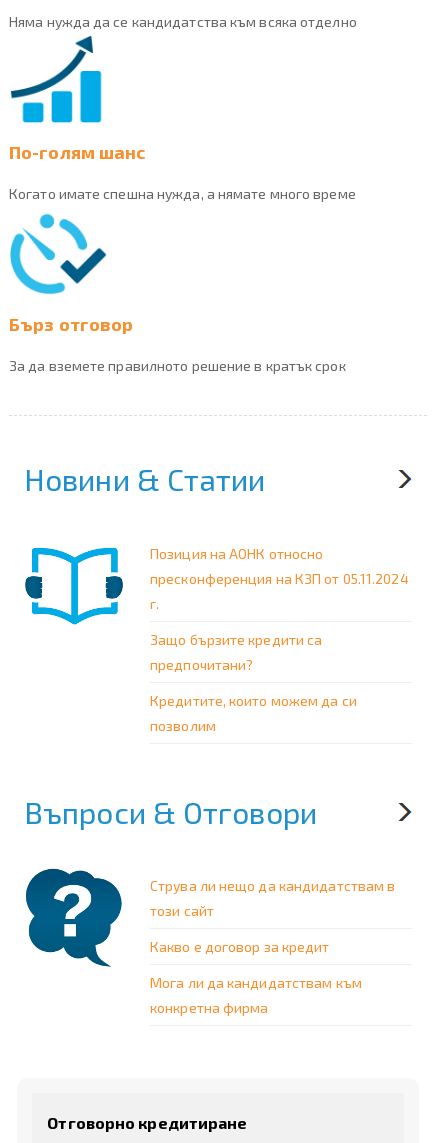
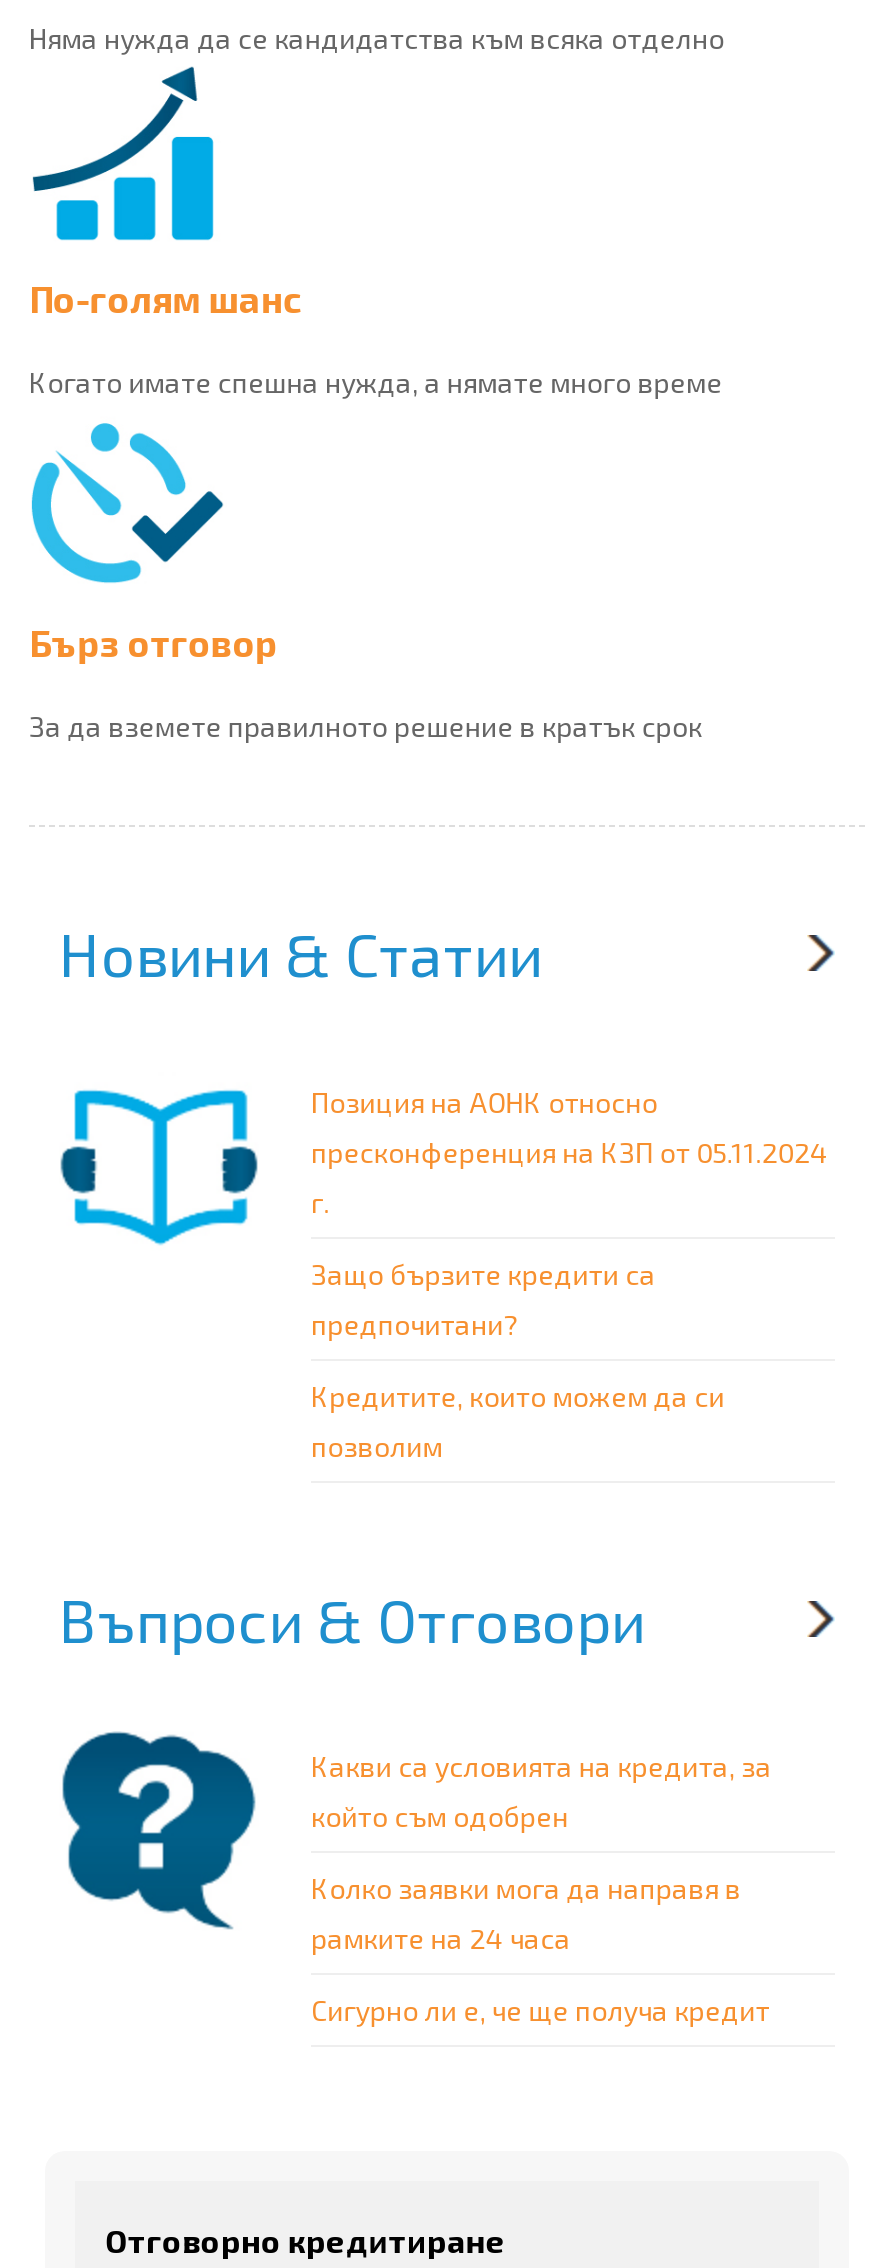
[150,877,395,894] Струва ли нещо да кандидатствам в -> [311,1749,772,1783] Какви са условията на кредита, за
[150,902,214,919] този сайт -> [311,1799,568,1833] който съм одобрен
[150,938,329,955] Какво е договор за кредит -> [311,1871,741,1905] Колко заявки мога да направя в
[150,974,362,991] Мога ли да кандидатствам към -> [311,1921,571,1955] рамките на 24 часа
[150,999,268,1016] конкретна фирма -> [311,1993,770,2027] Сигурно ли е, че ще получа кредит

